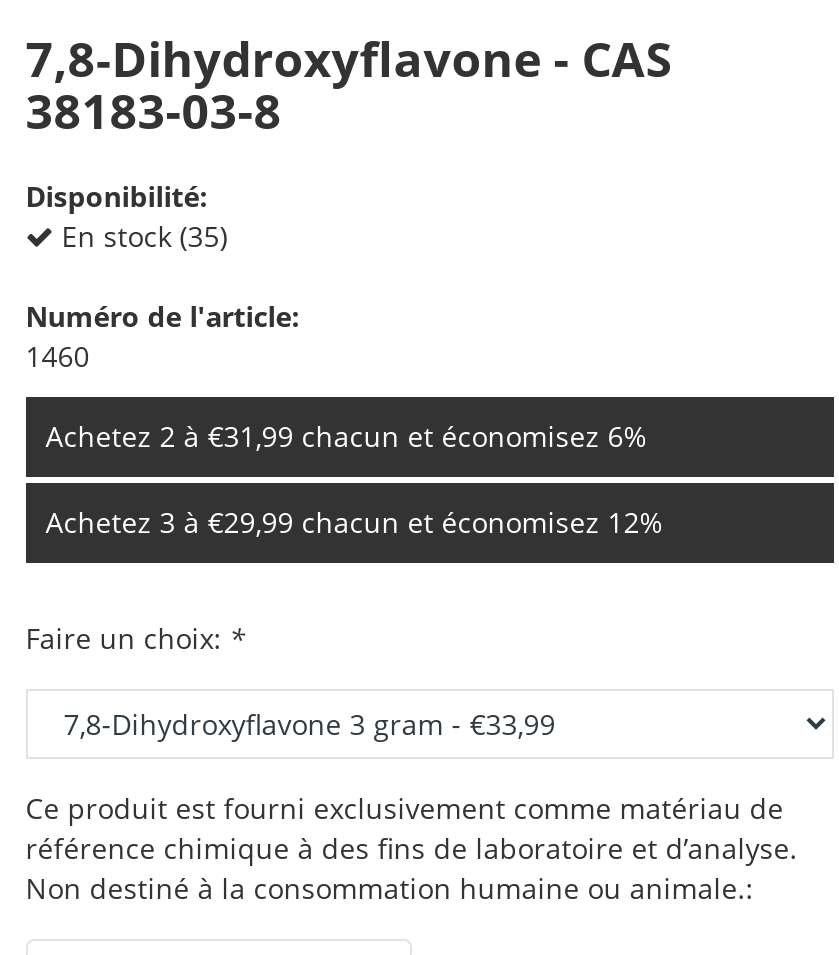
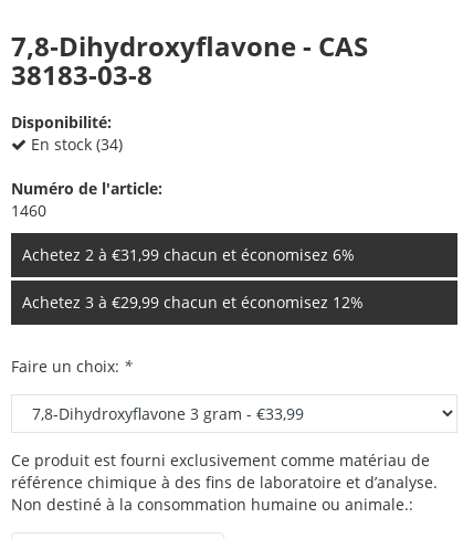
[53,217,227,255] En stock (35) -> [26,134,122,155] En stock (34)

